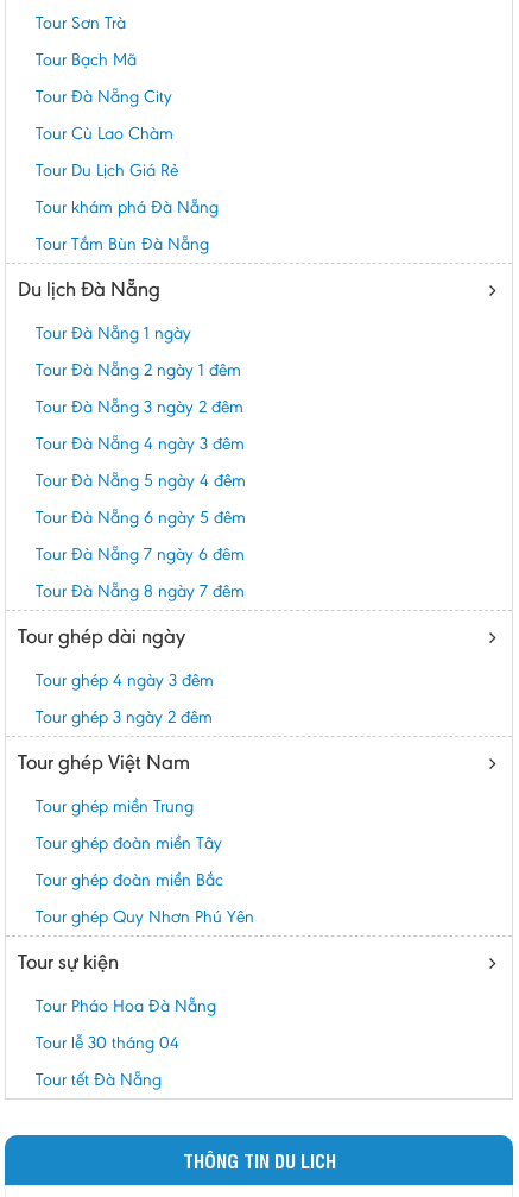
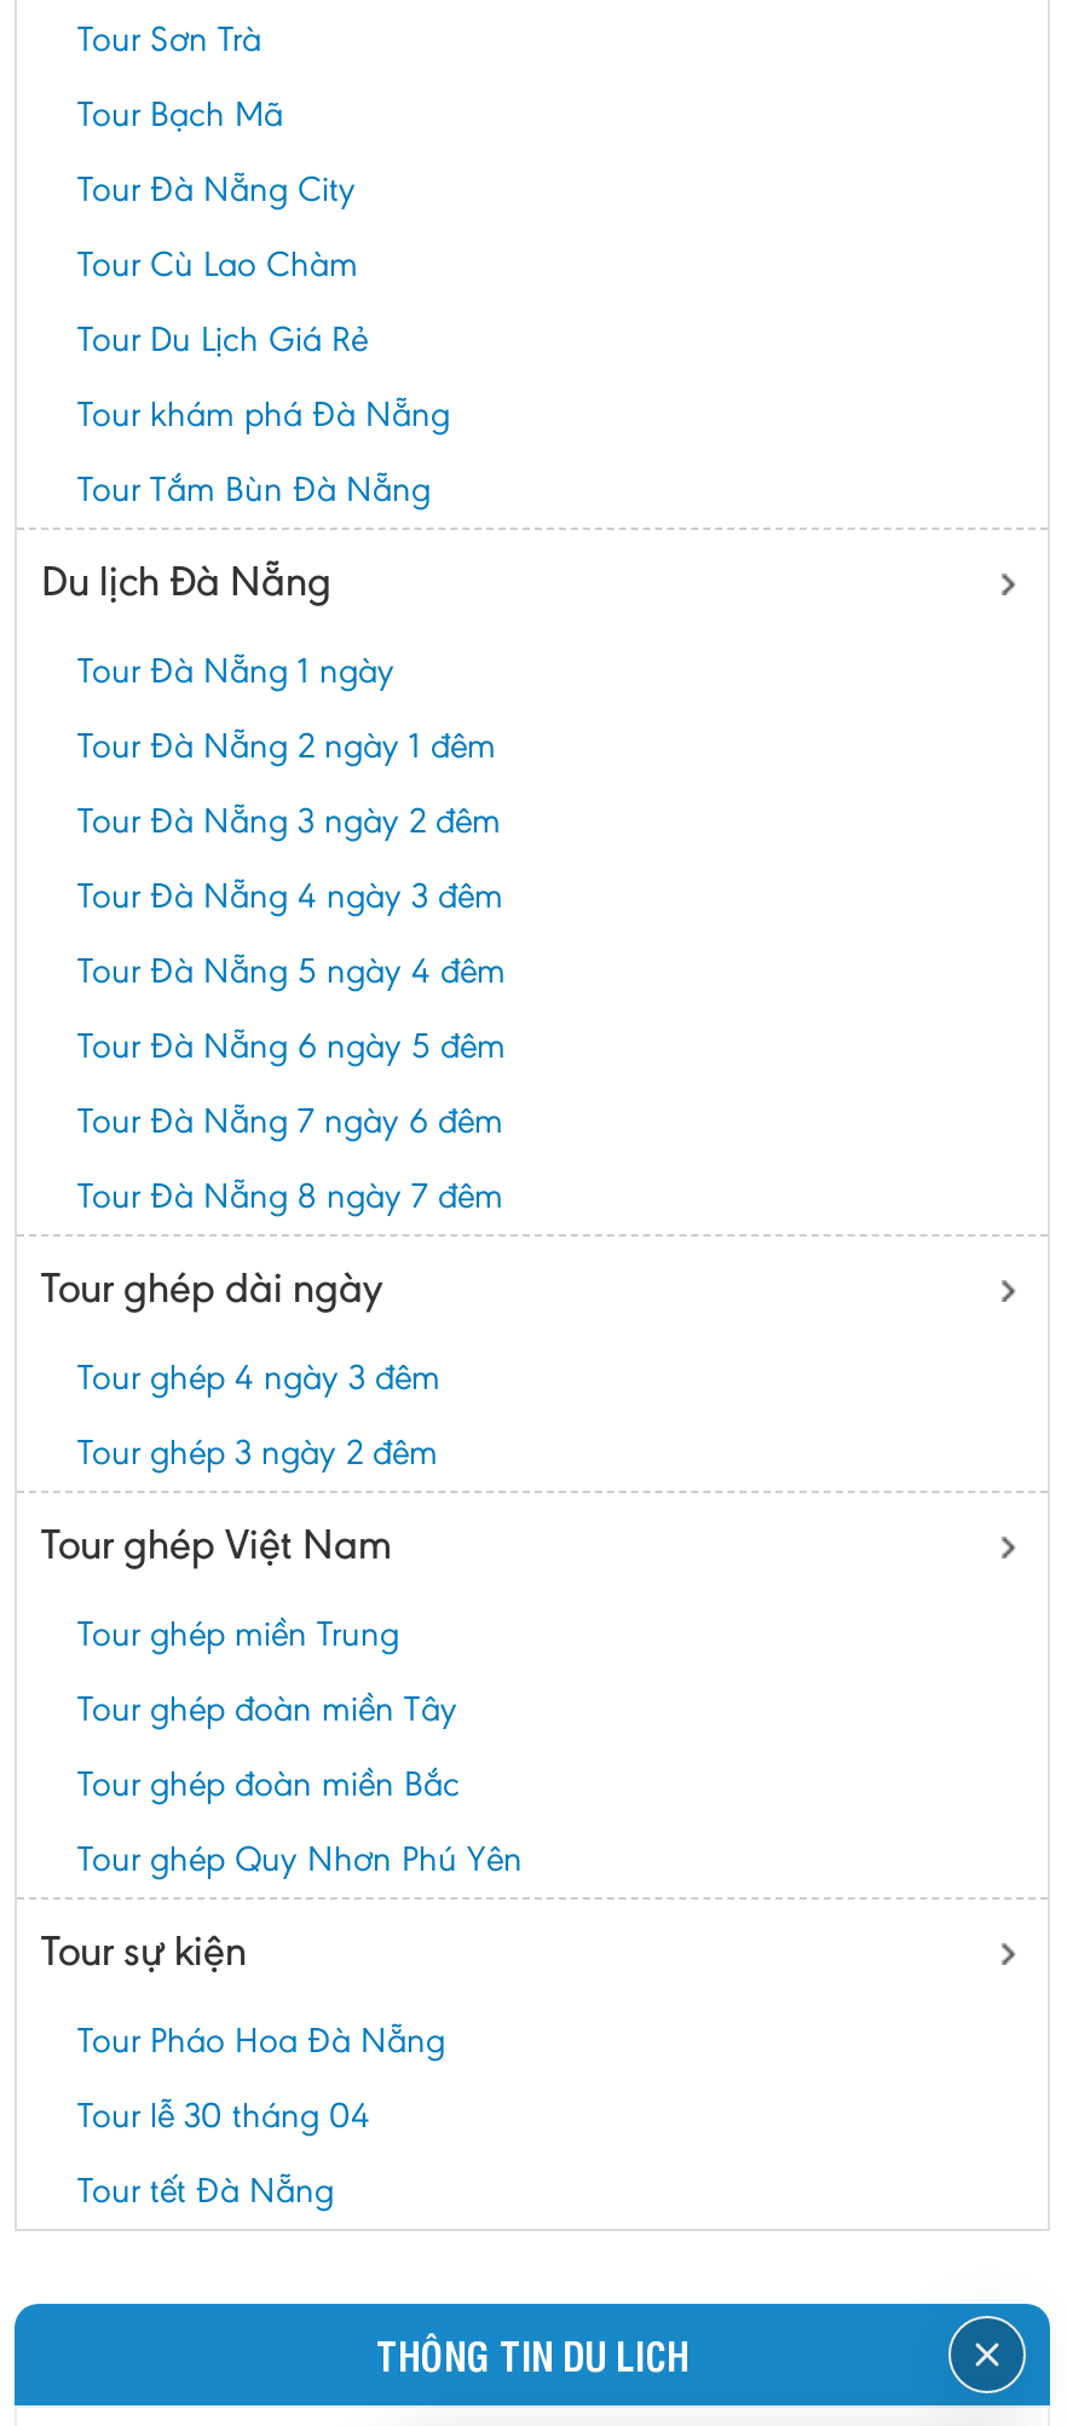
none -> [946,2313,1028,2396] [image]

